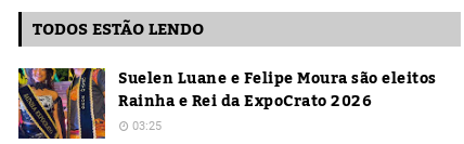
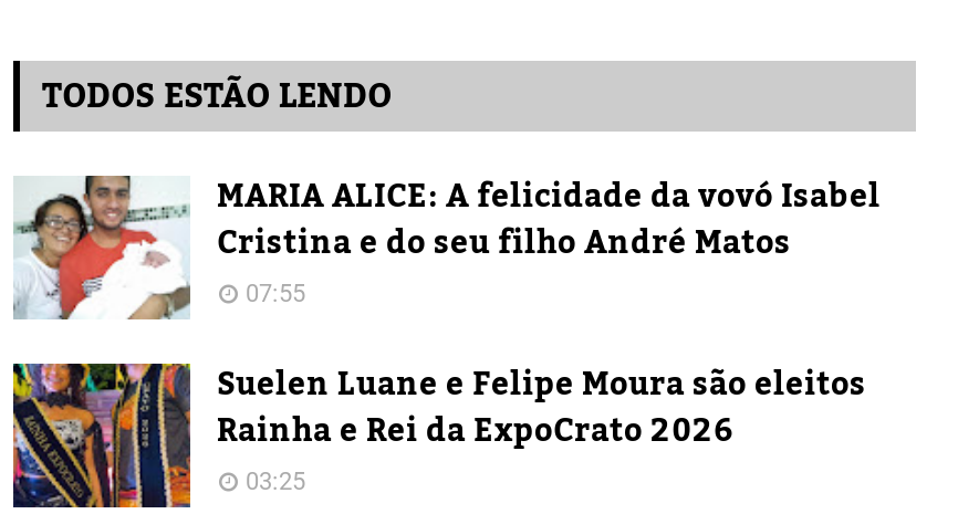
none -> [13,167,881,322] [image] | MARIA ALICE: A felicidade da vovó Isabel | Cristina e do seu filho André Matos | 07:55

